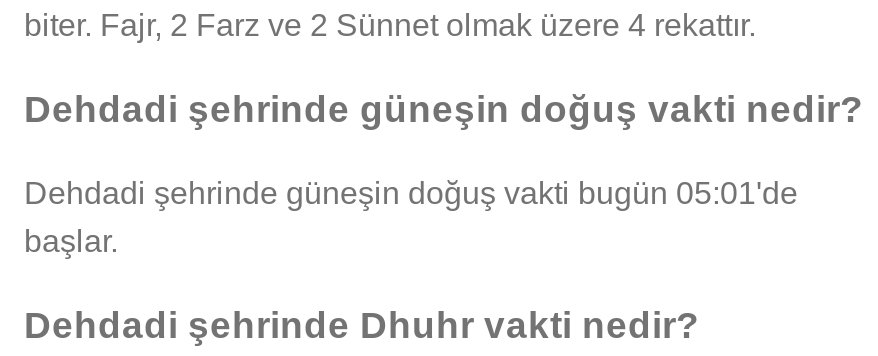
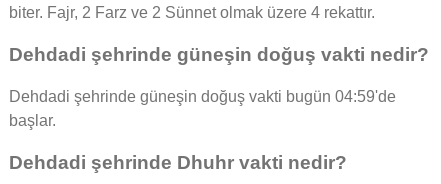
[24,176,798,210] Dehdadi şehrinde güneşin doğuş vakti bugün 05:01'de -> [9,88,396,105] Dehdadi şehrinde güneşin doğuş vakti bugün 04:59'de

